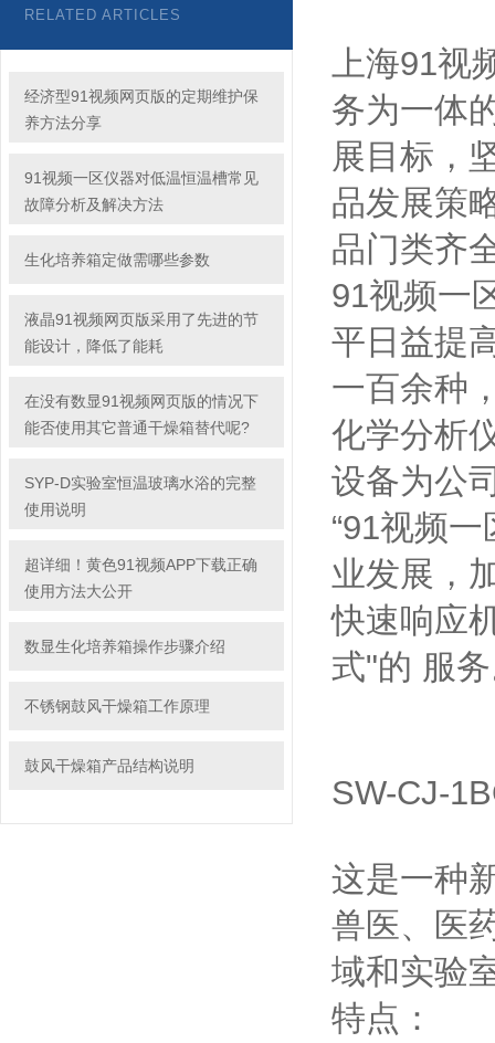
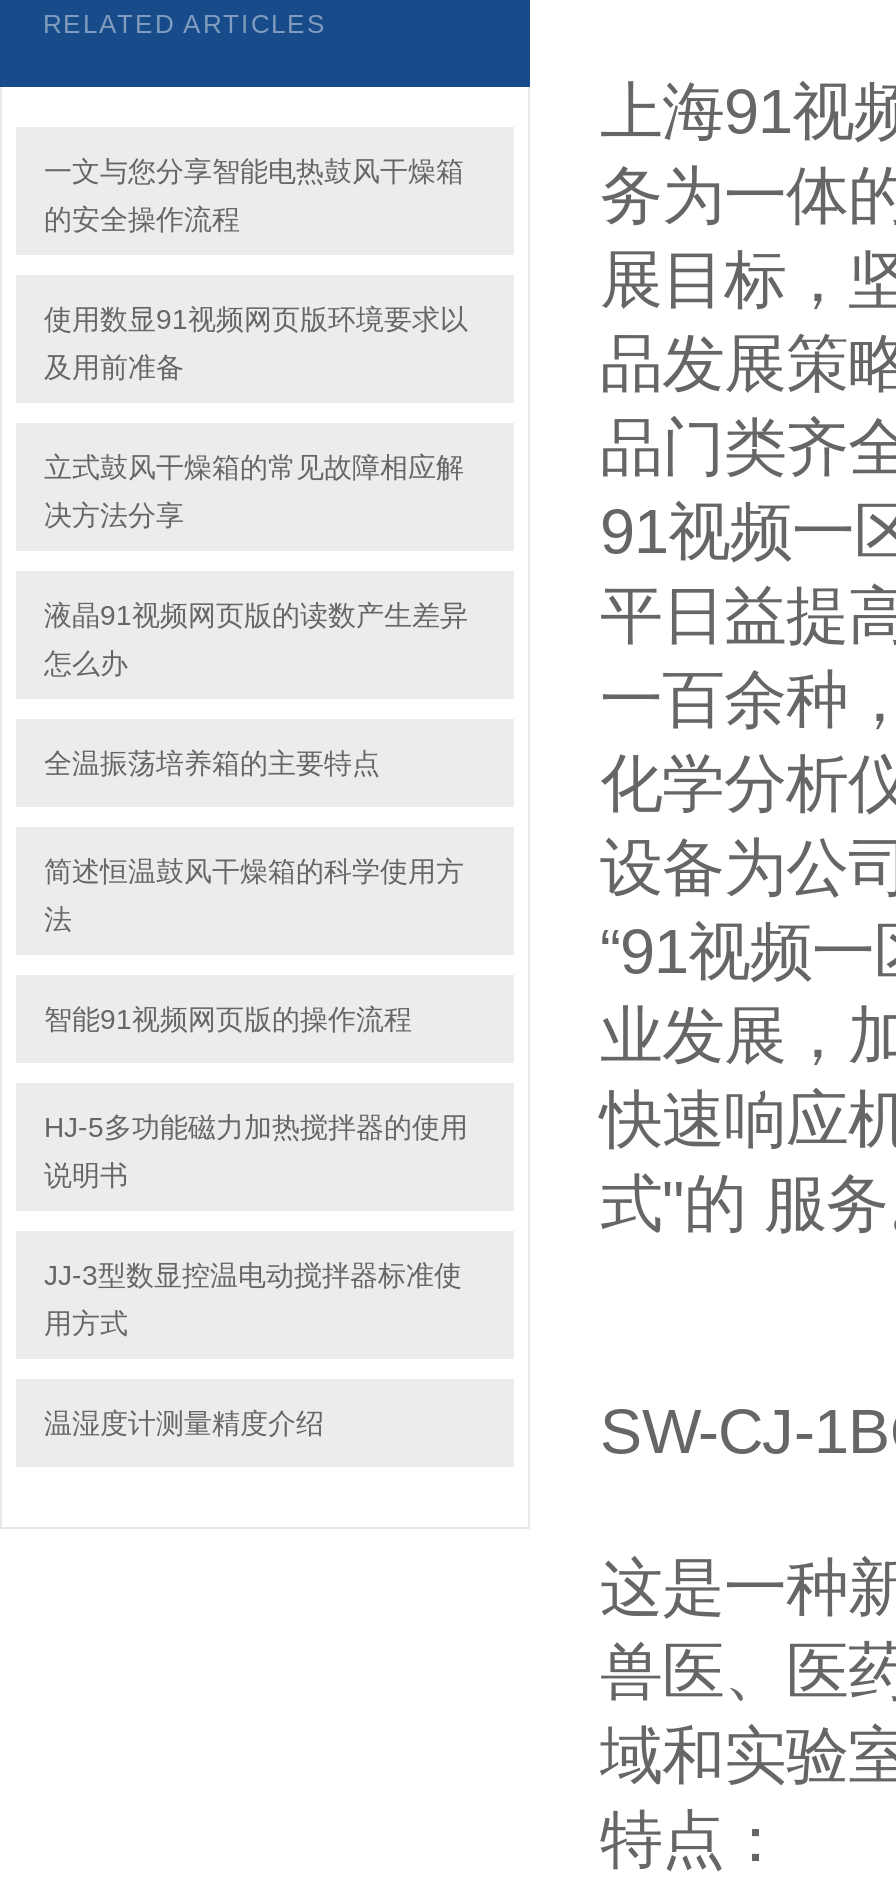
[24,87,259,775] 经济型91视频网页版的定期维护保 | 养方法分享 | 91视频一区仪器对低温恒温槽常见 | 故障分析及解决方法 | 生化培养箱定做需哪些参数 | 液晶91视频网页版采用了先进的节 | 能设计，降低了能耗 | 在没有数显91视频网页版的情况下 | 能否使用其它普通干燥箱替代呢? | SYP-D实验室恒温玻璃水浴的完整 | 使用说明 | 超详细！黄色91视频APP下载正确 | 使用方法大公开 | 数显生化培养箱操作步骤介绍 | 不锈钢鼓风干燥箱工作原理 | 鼓风干燥箱产品结构说明 -> [44,155,468,1439] 一文与您分享智能电热鼓风干燥箱 | 的安全操作流程 | 使用数显91视频网页版环境要求以 | 及用前准备 | 立式鼓风干燥箱的常见故障相应解 | 决方法分享 | 液晶91视频网页版的读数产生差异 | 怎么办 | 全温振荡培养箱的主要特点 | 简述恒温鼓风干燥箱的科学使用方 | 法 | 智能91视频网页版的操作流程 | HJ-5多功能磁力加热搅拌器的使用 | 说明书 | JJ-3型数显控温电动搅拌器标准使 | 用方式 | 温湿度计测量精度介绍

